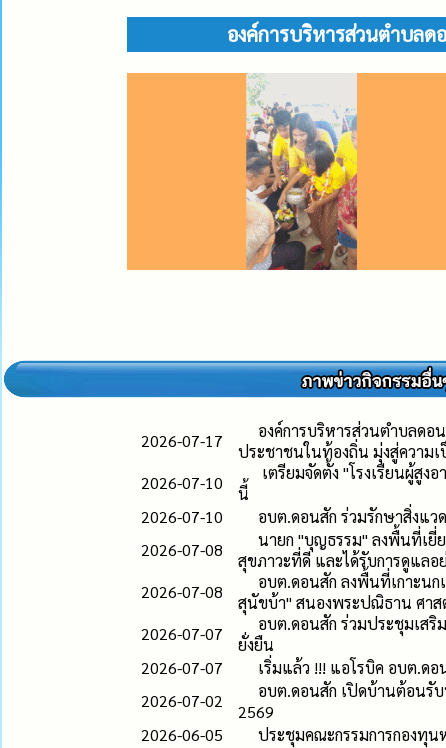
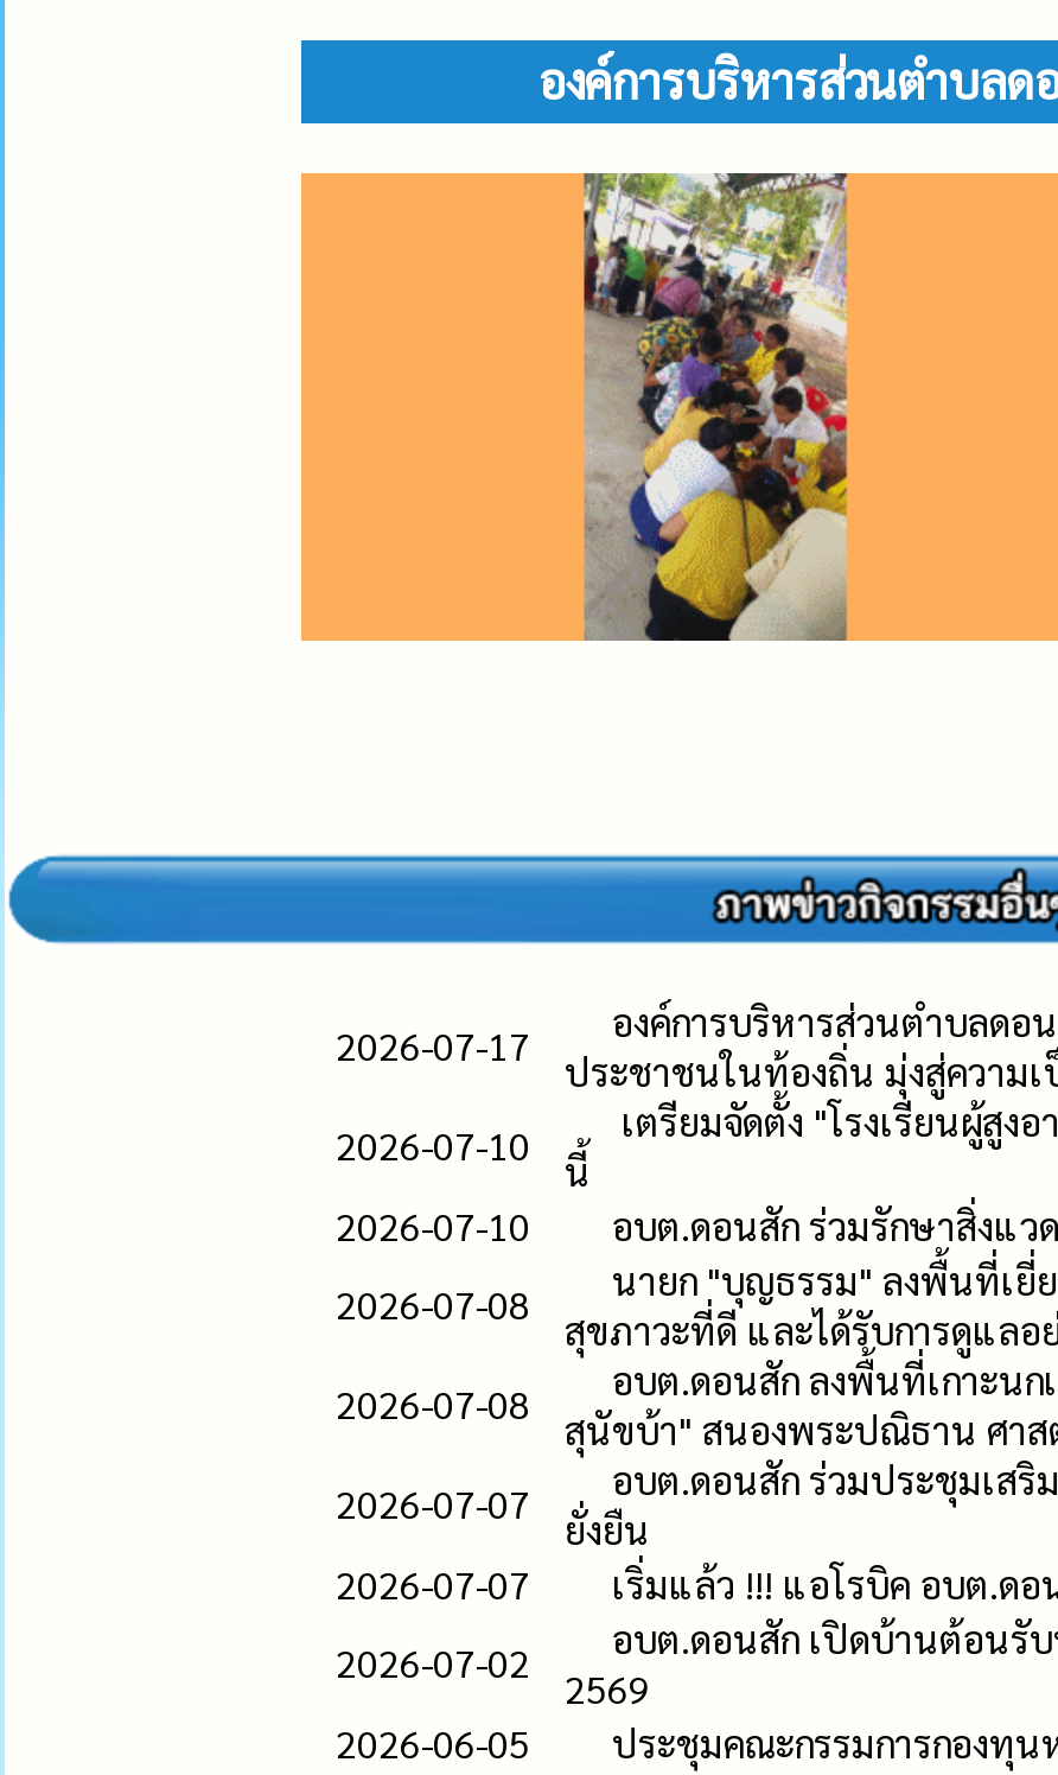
[245,73,358,271] [image] -> [581,171,849,643] [image]

